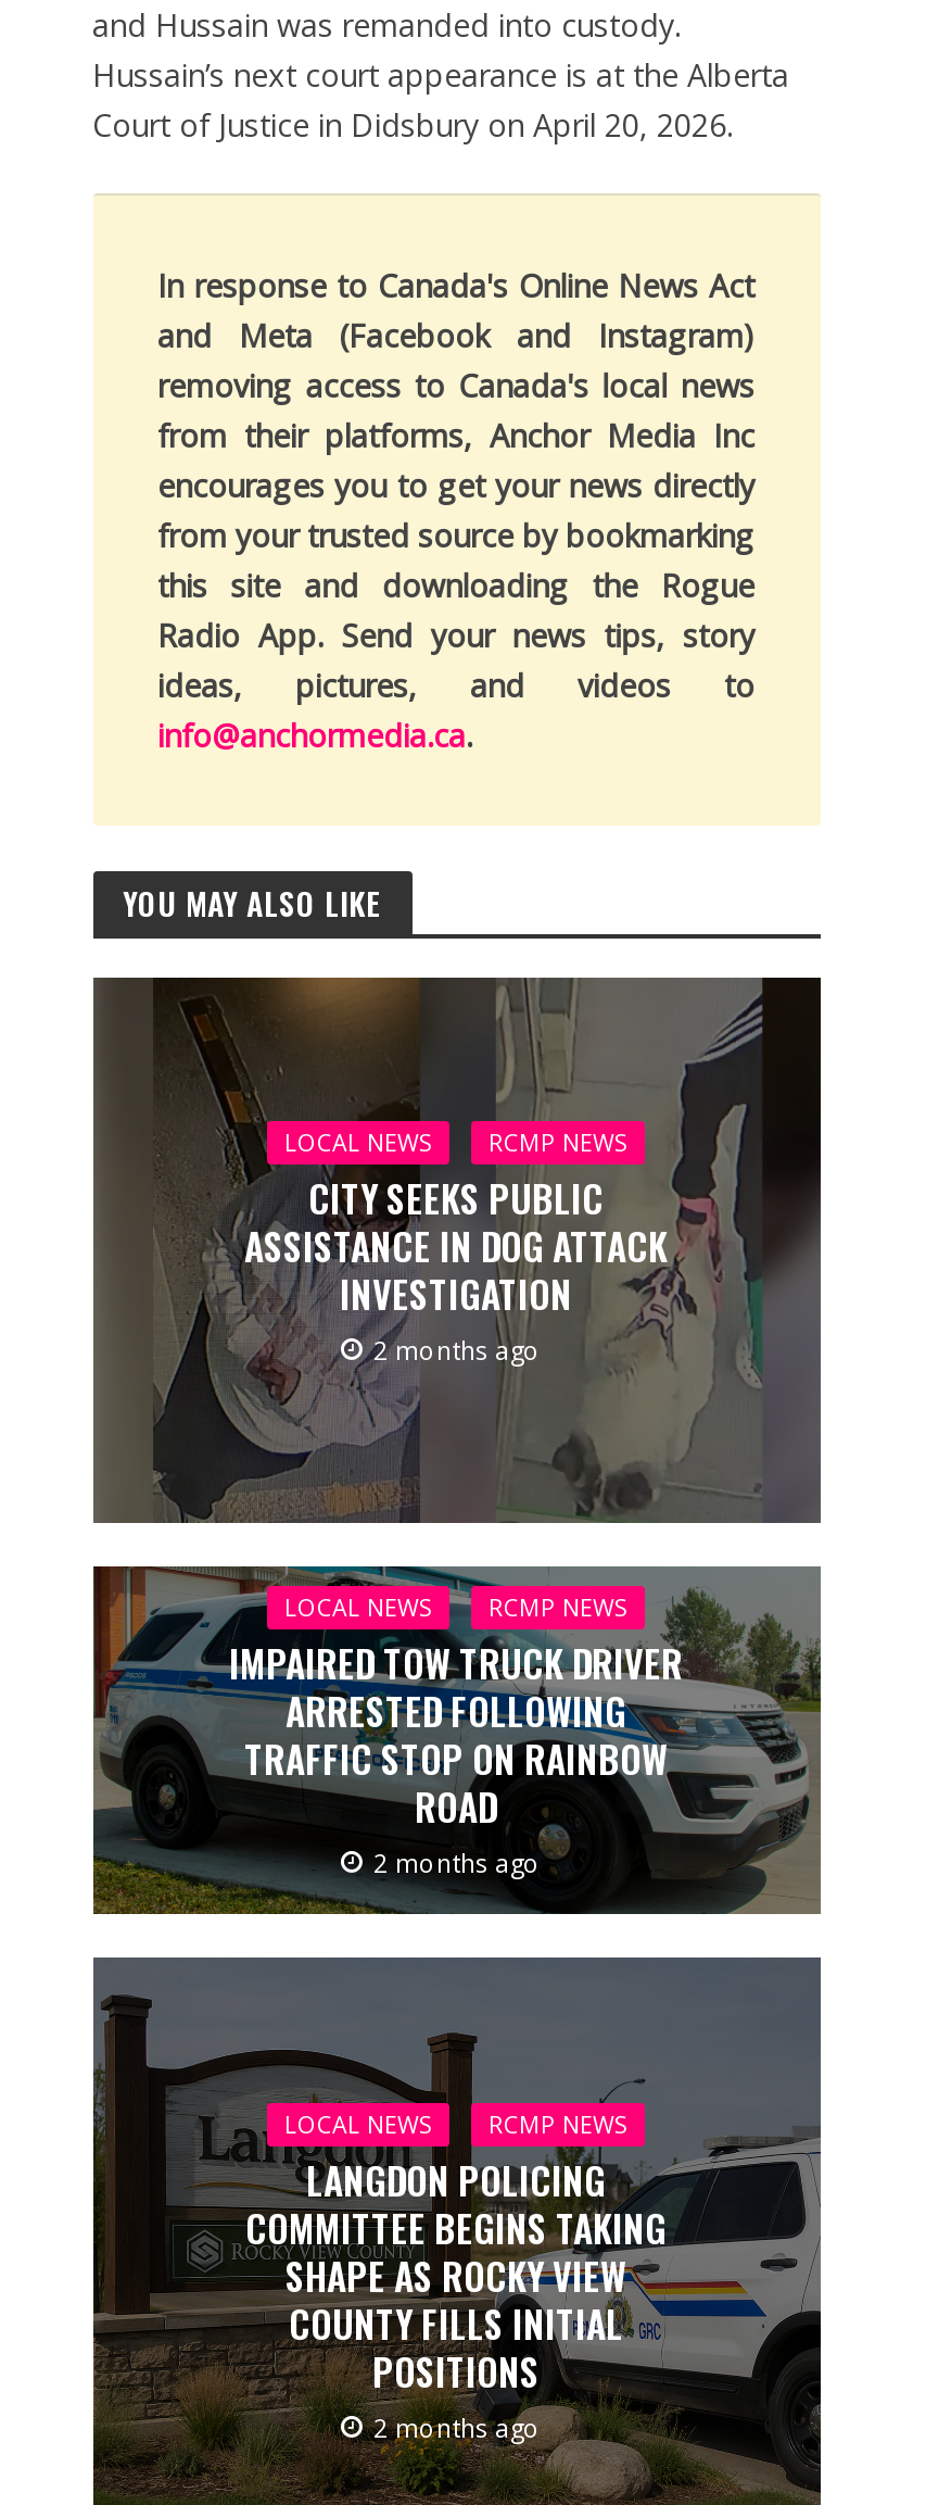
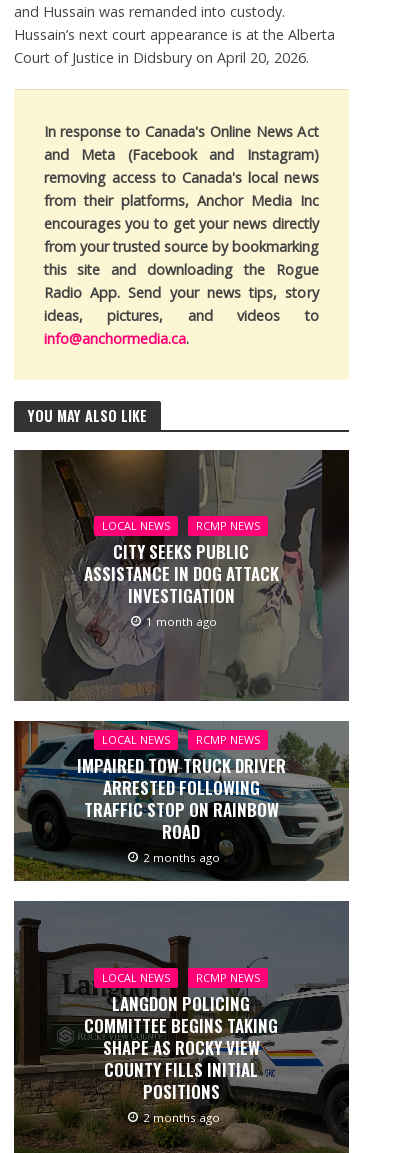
[373,1334,541,1366] 2 months ago -> [146,614,217,629] 1 month ago

